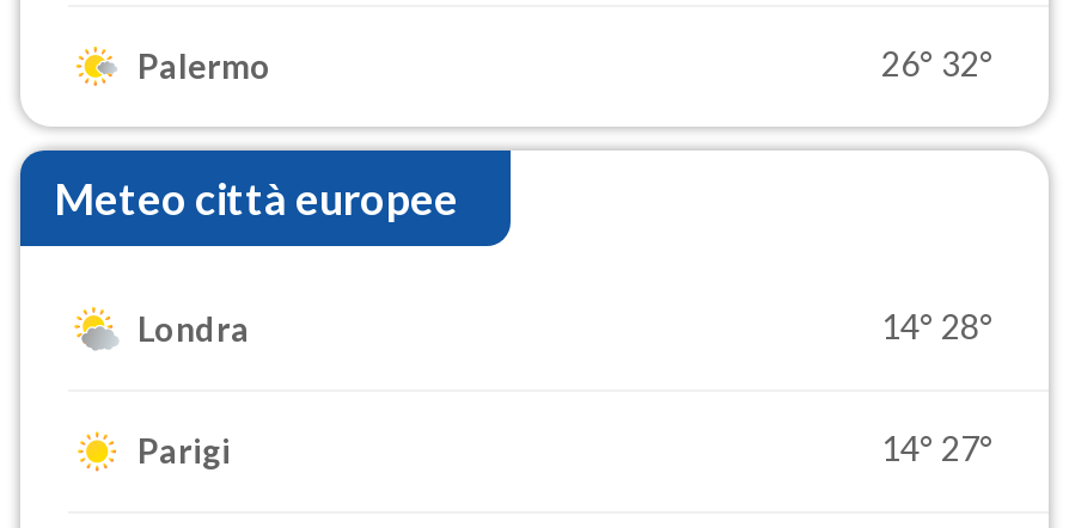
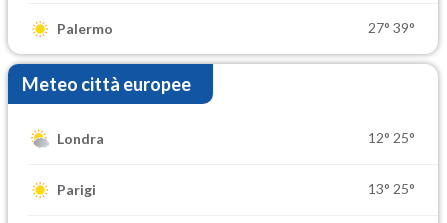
[881,43,994,84] 26° 32° -> [368,19,415,36] 27° 39°
[881,306,994,347] 14° 28° -> [368,129,415,146] 12° 25°
[881,428,994,469] 14° 27° -> [368,180,415,197] 13° 25°

